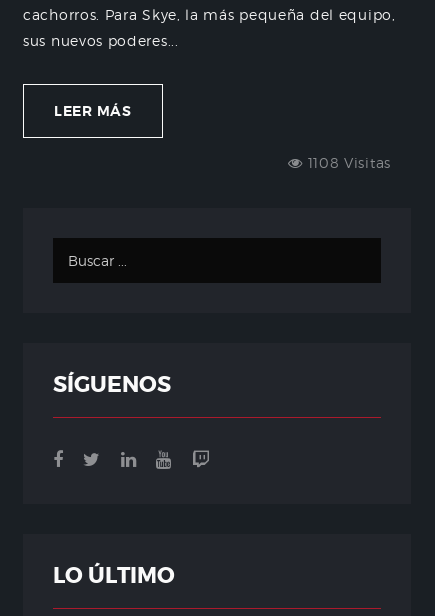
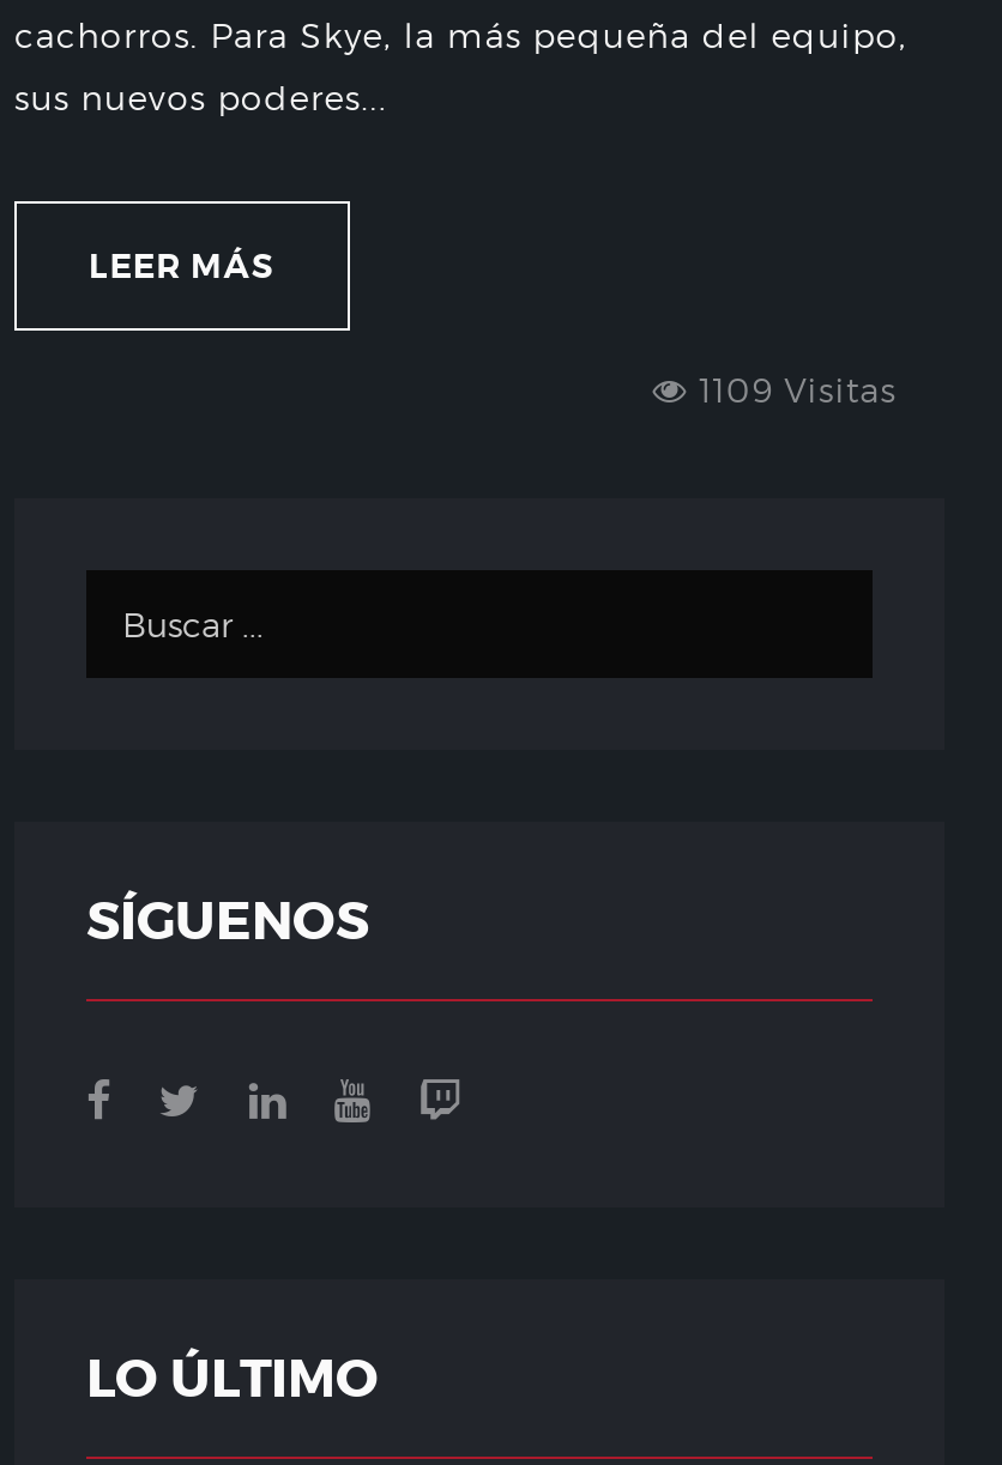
[303,154,391,171] 1108 Visitas -> [688,368,897,408] 1109 Visitas

